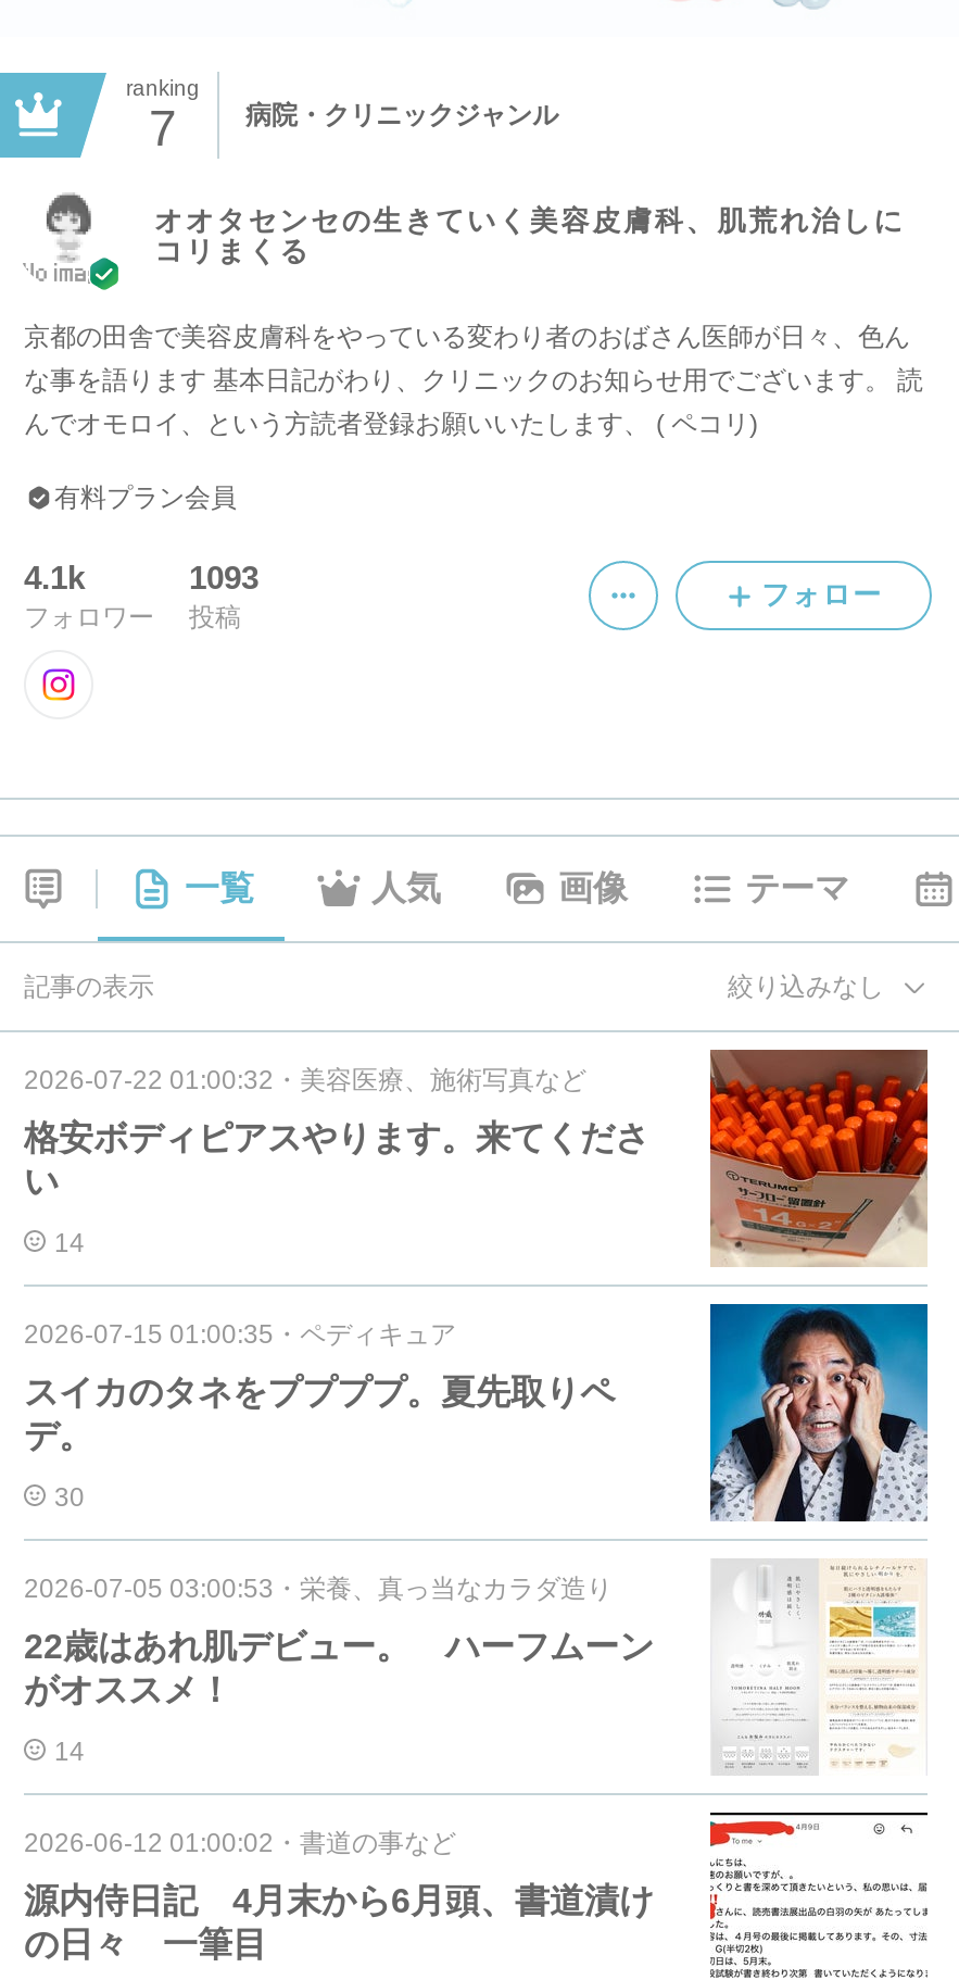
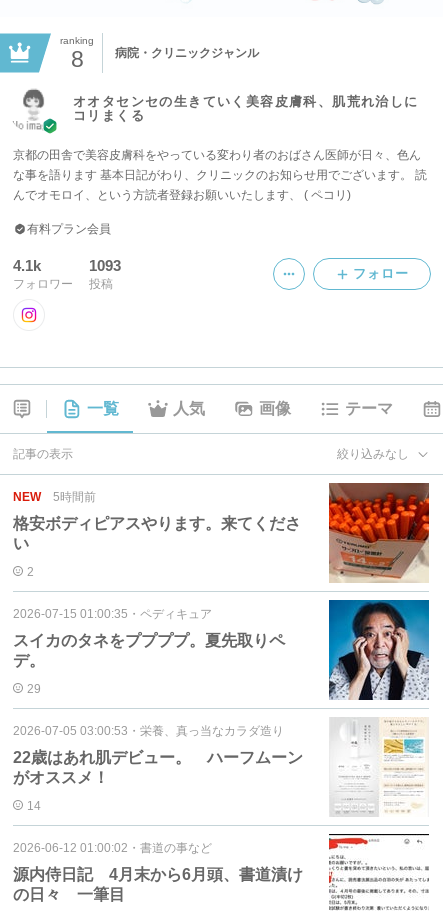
[149,99,177,155] 7 -> [70,45,83,71] 8
[24,1065,586,1095] 2026-07-22 01:00:32・美容医療、施術写真など -> [13,490,96,504] NEW | 5時間前
[54,1228,85,1258] 14 -> [27,565,34,579] 2
[54,1482,85,1513] 30 -> [27,682,41,696] 29

